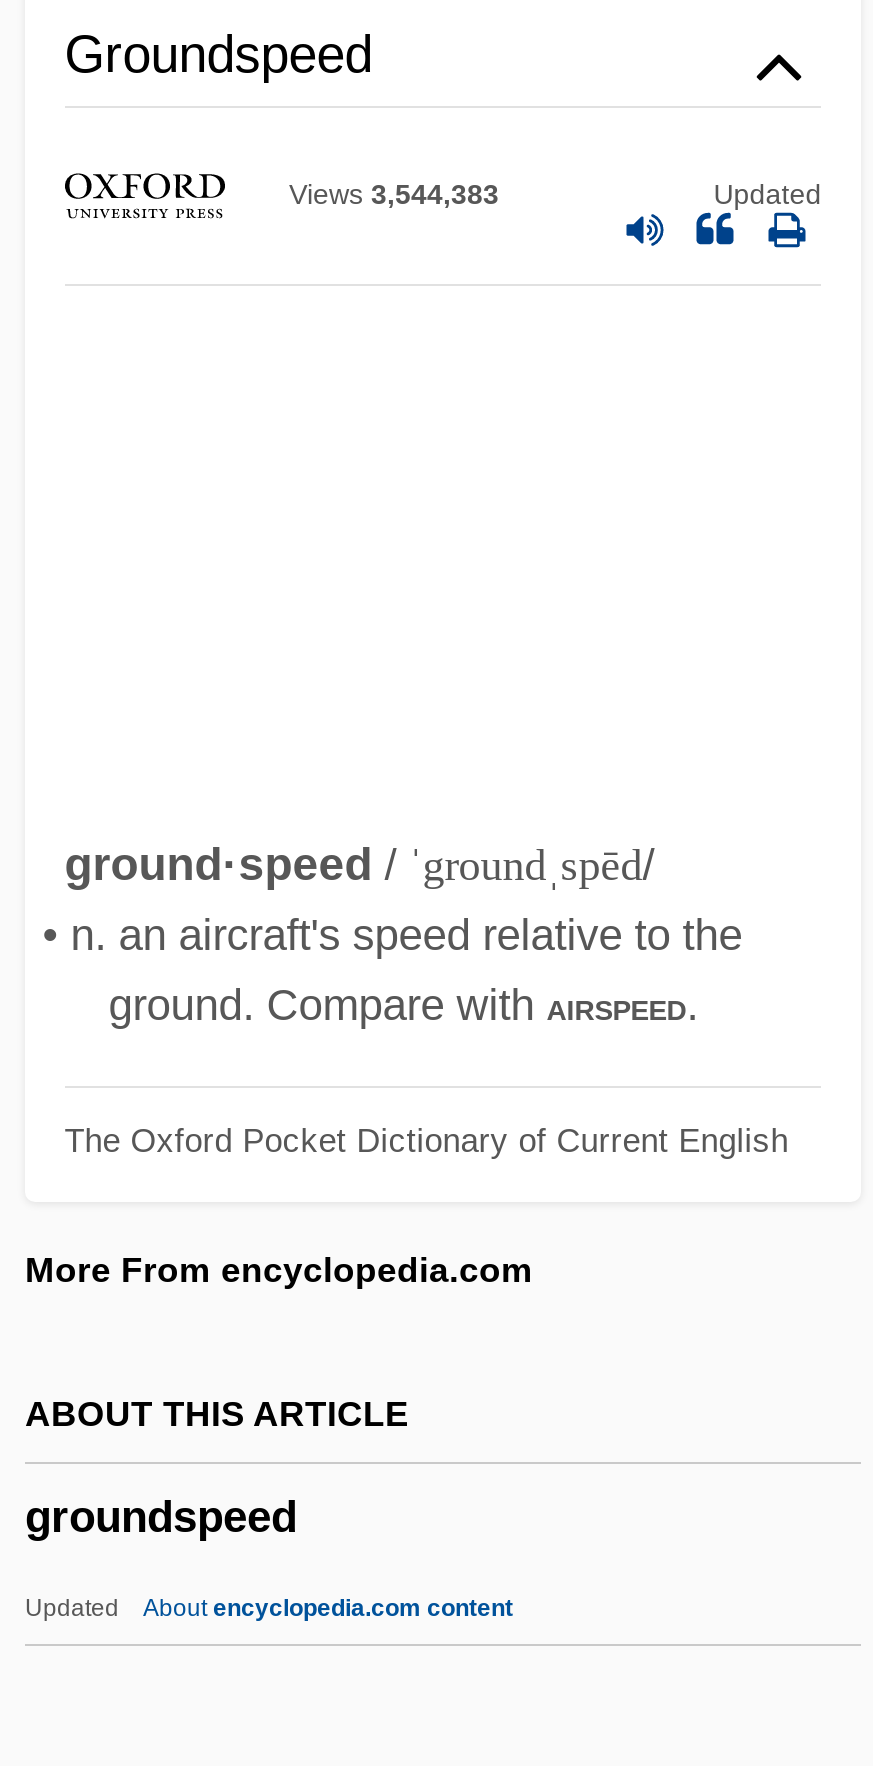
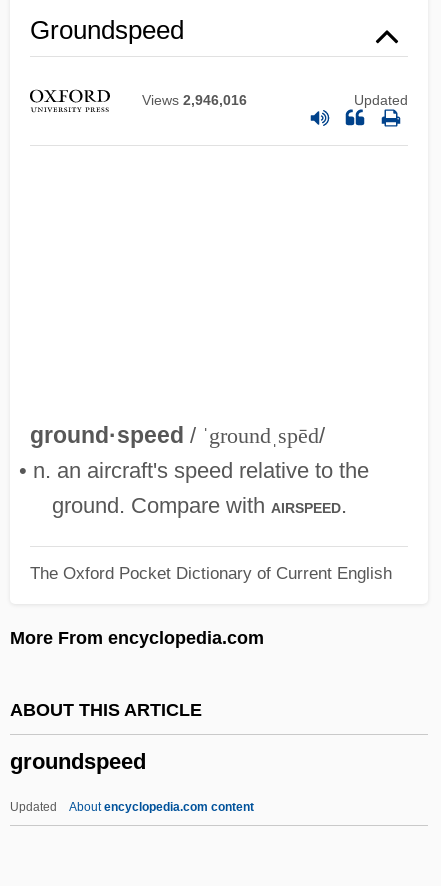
[289,179,499,211] Views 3,544,383 -> [142,92,247,108] Views 2,946,016

